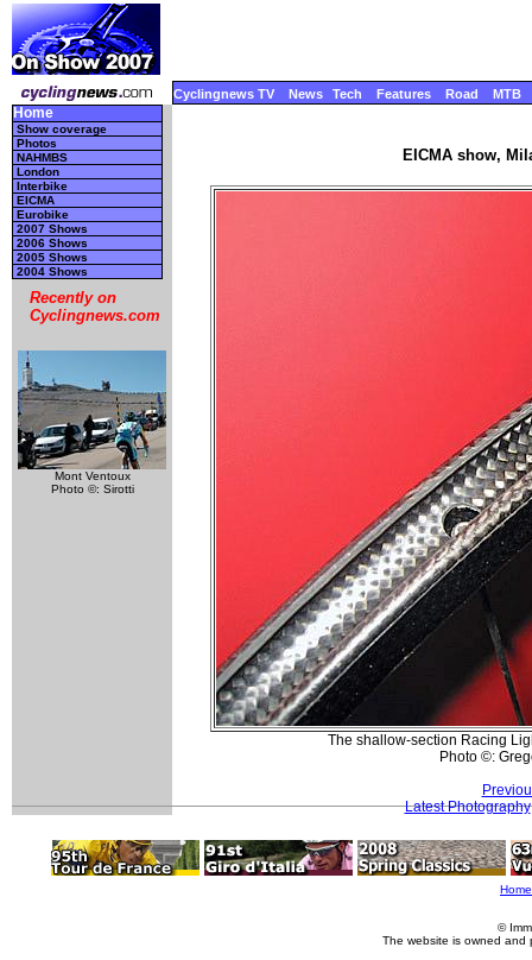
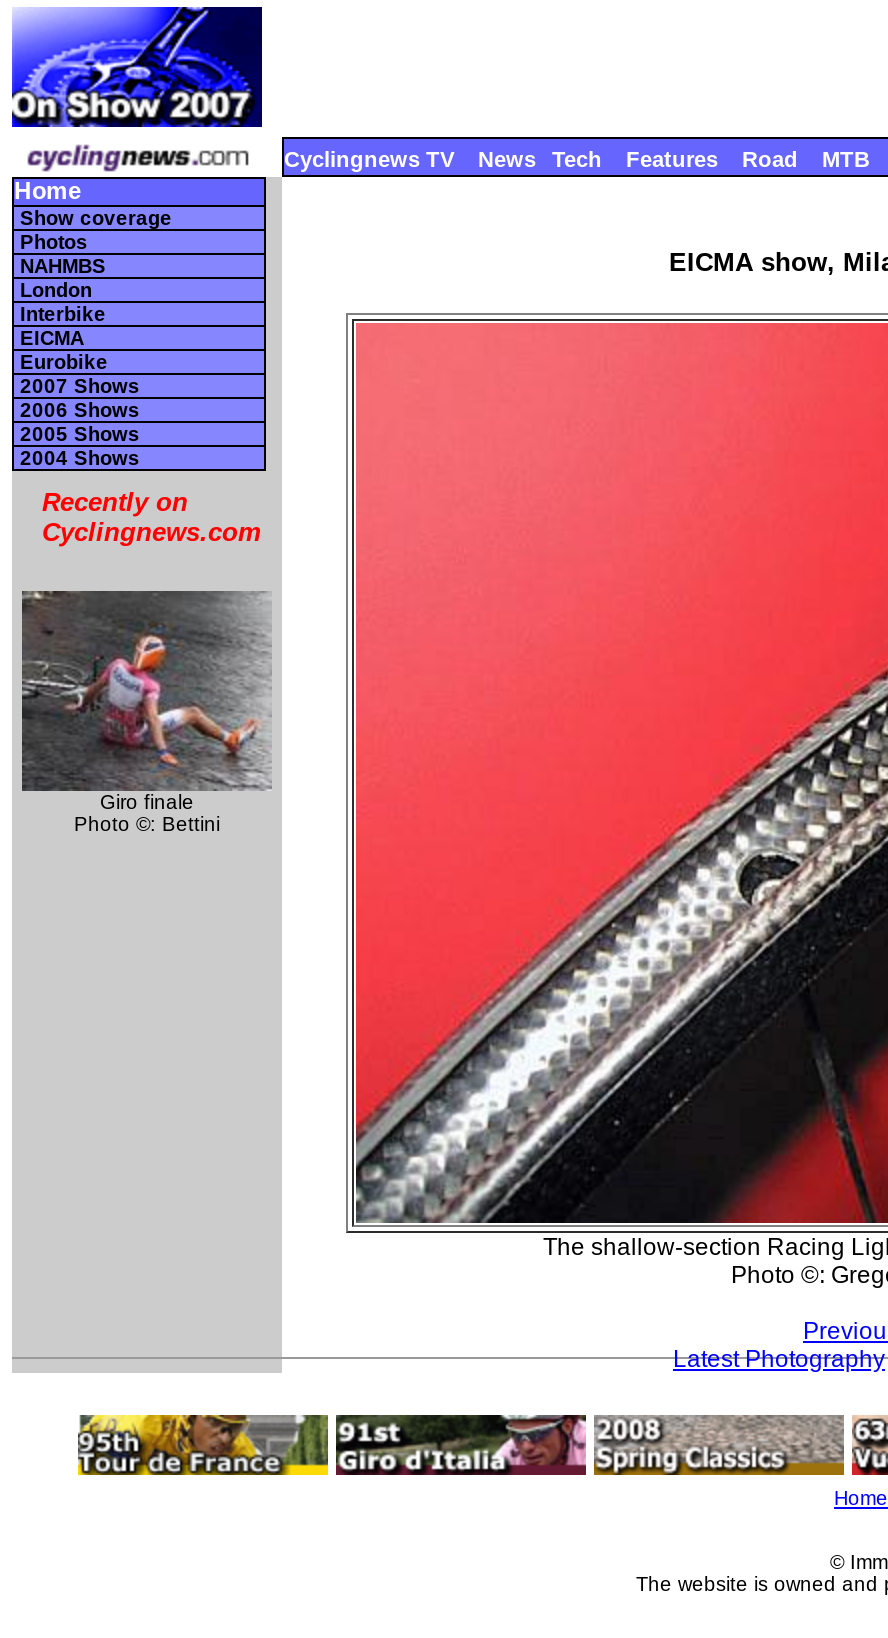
[18,350,167,495] [image] | Mont Ventoux | Photo ©: Sirotti -> [20,589,272,835] [image] | Giro finale | Photo ©: Bettini

